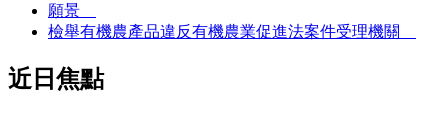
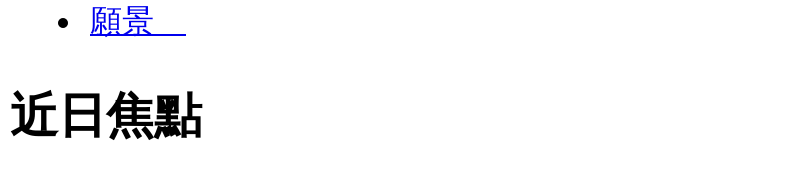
[48,23,416,40] 檢舉有機農產品違反有機農業促進法案件受理機關 -> none

